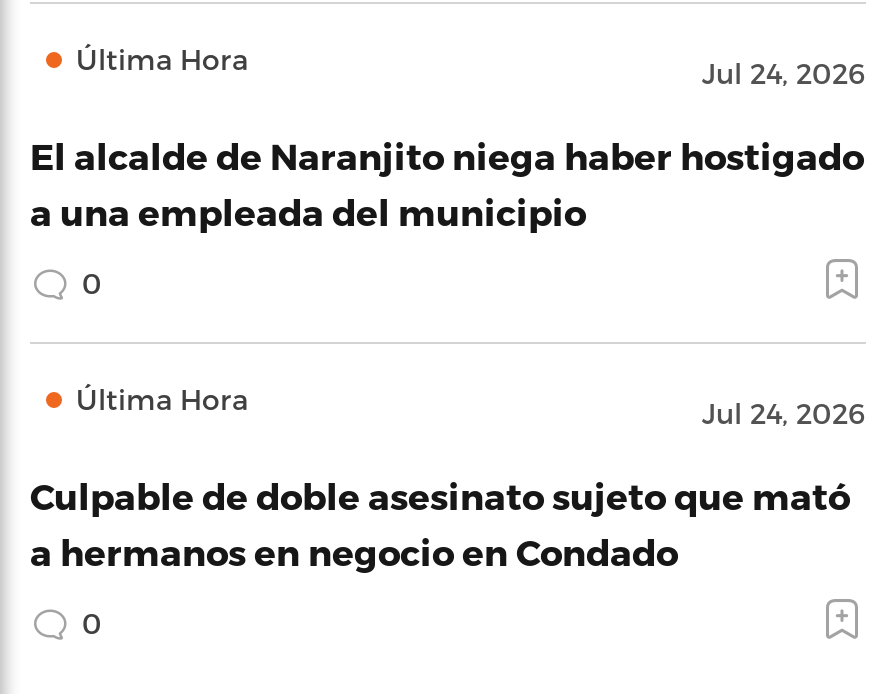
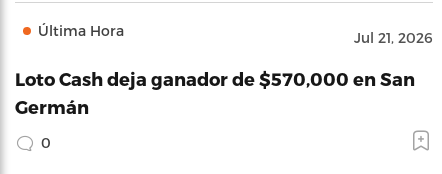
[30,56,866,572] Jul 24, 2026 | El alcalde de Naranjito niega haber hostigado | a una empleada del municipio | 0 | Última Hora | Jul 24, 2026 | Culpable de doble asesinato sujeto que mató | a hermanos en negocio en Condado -> [15,29,433,117] Jul 21, 2026 | Loto Cash deja ganador de $570,000 en San | Germán

